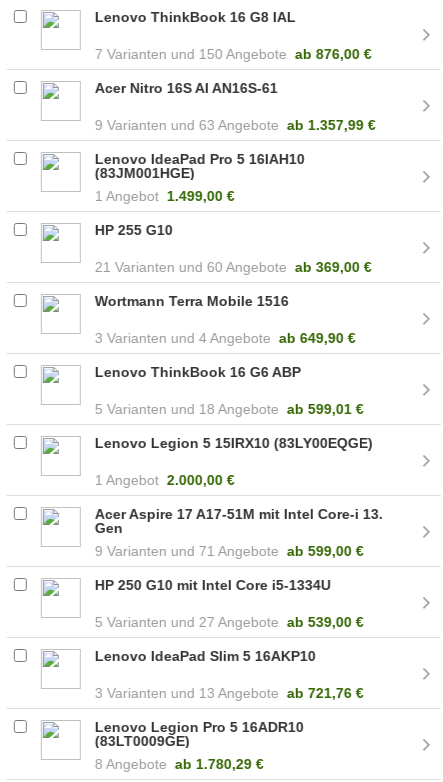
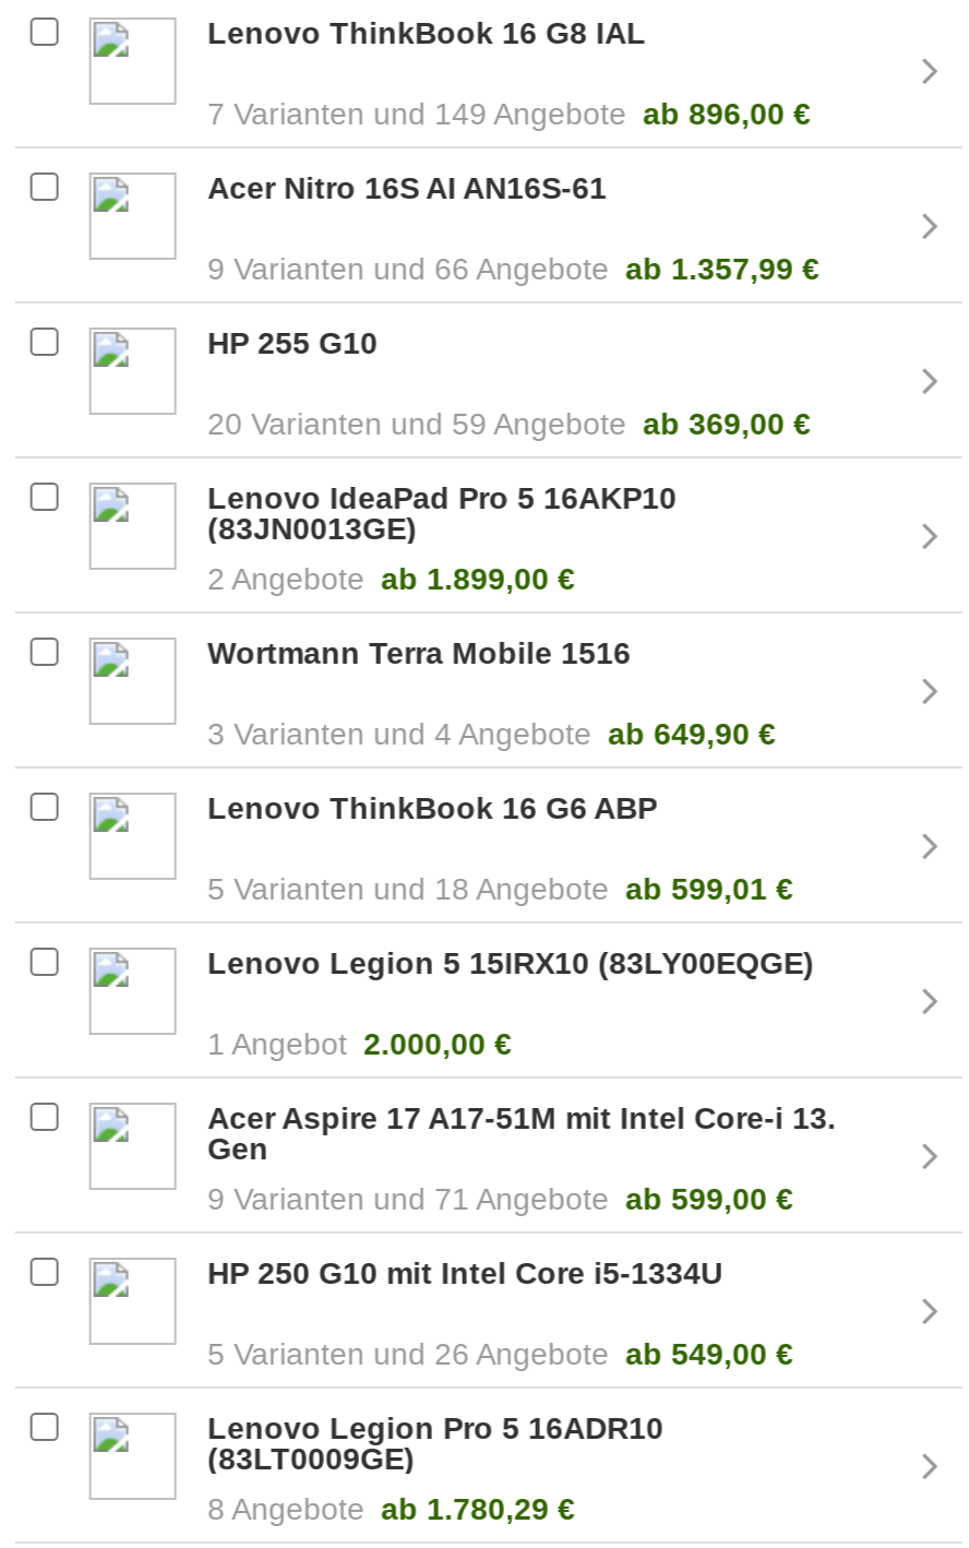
[199,46,371,62] 150 Angebote ab 876,00 € -> [434,96,811,131] 149 Angebote ab 896,00 €
[95,117,375,204] 63 Angebote ab 1.357,99 € | Lenovo IdeaPad Pro 5 16IAH10 | (83JM001HGE) | 1 Angebot 1.499,00 € -> [434,251,820,286] 66 Angebote ab 1.357,99 €
[95,259,371,275] 21 | 60 Angebote ab 369,00 € -> [207,406,811,596] 20 | 59 Angebote ab 369,00 € | Lenovo IdeaPad Pro 5 16AKP10 | (83JN0013GE) | 2 Angebote ab 1.899,00 €
[95,614,363,701] 27 Angebote ab 539,00 € | Lenovo IdeaPad Slim 5 16AKP10 | 3 | 13 Angebote ab 721,76 € -> [434,1336,793,1371] 26 Angebote ab 549,00 €

